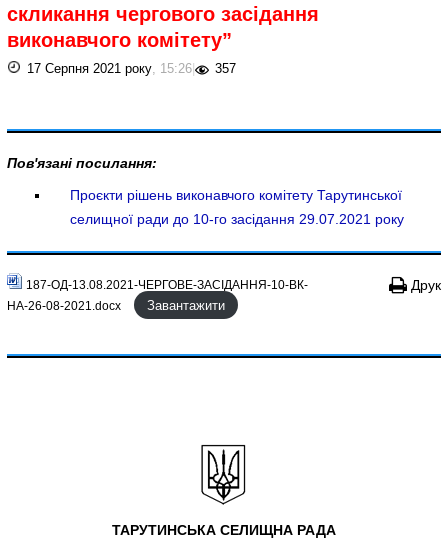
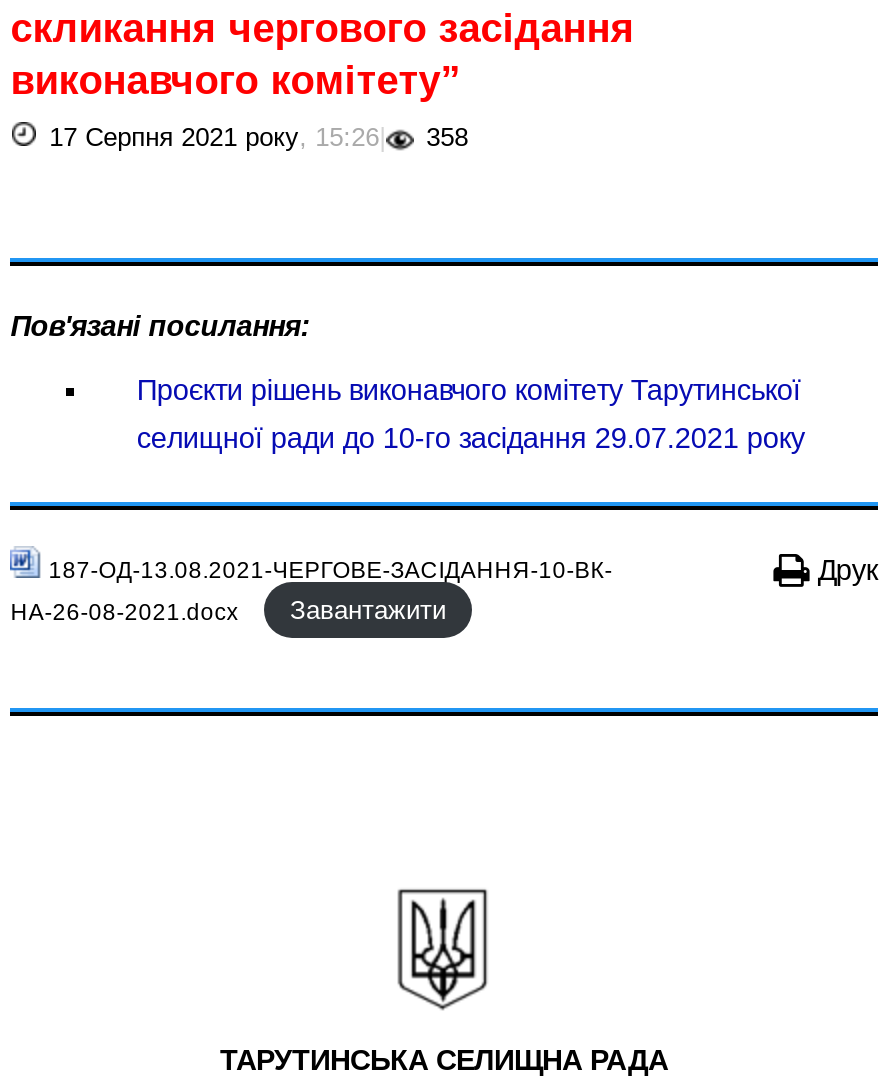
[215,61,236,76] 357 -> [426,123,468,153] 358

